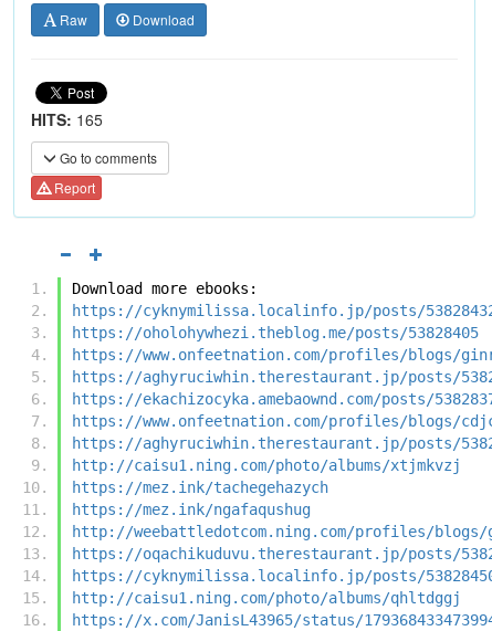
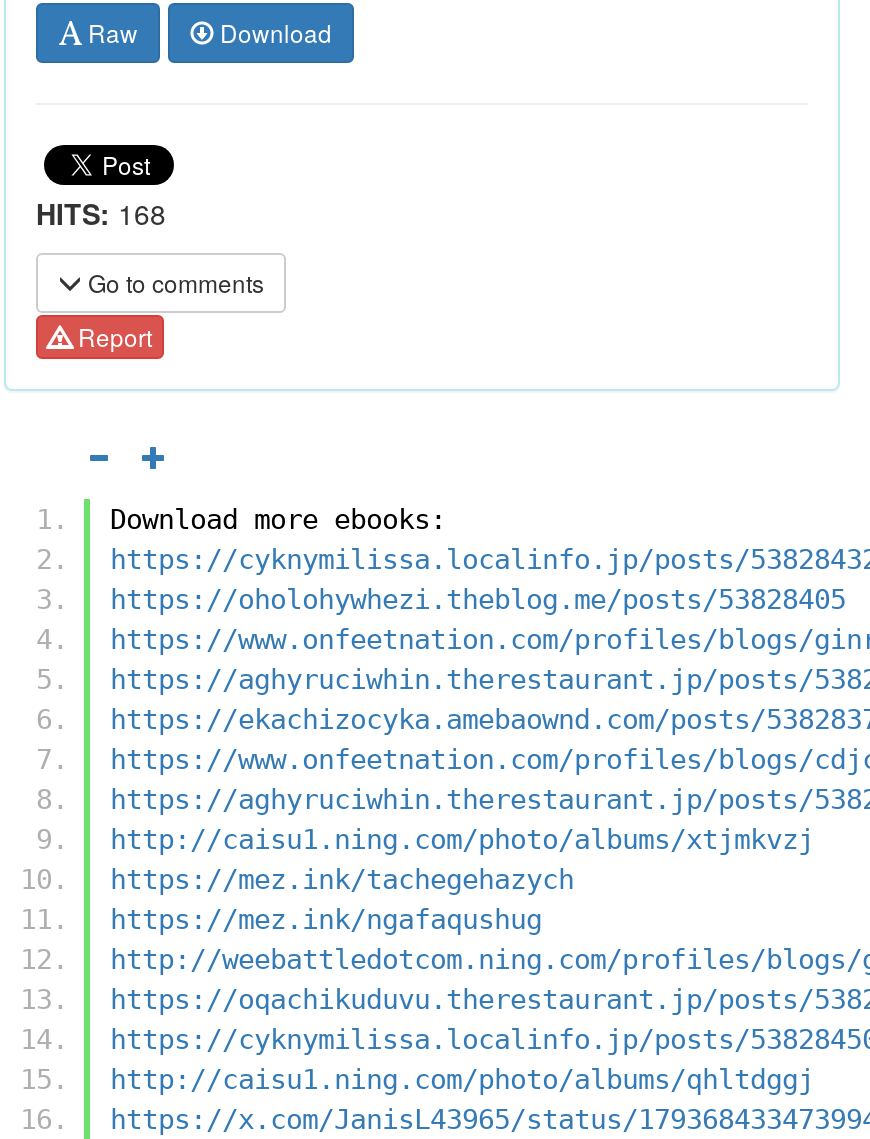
[31,108,103,130] HITS: 165 -> [36,193,166,233] HITS: 168

